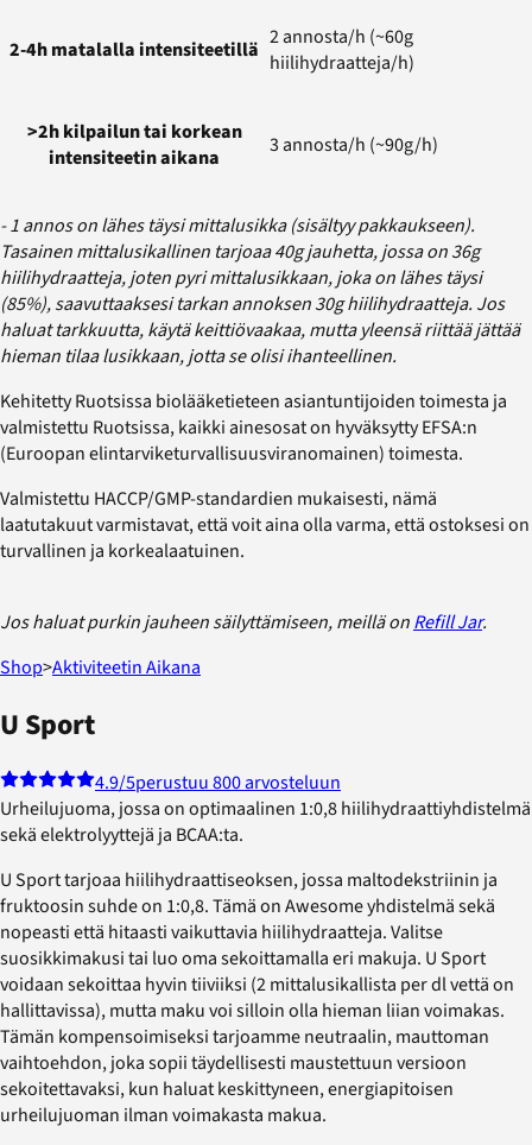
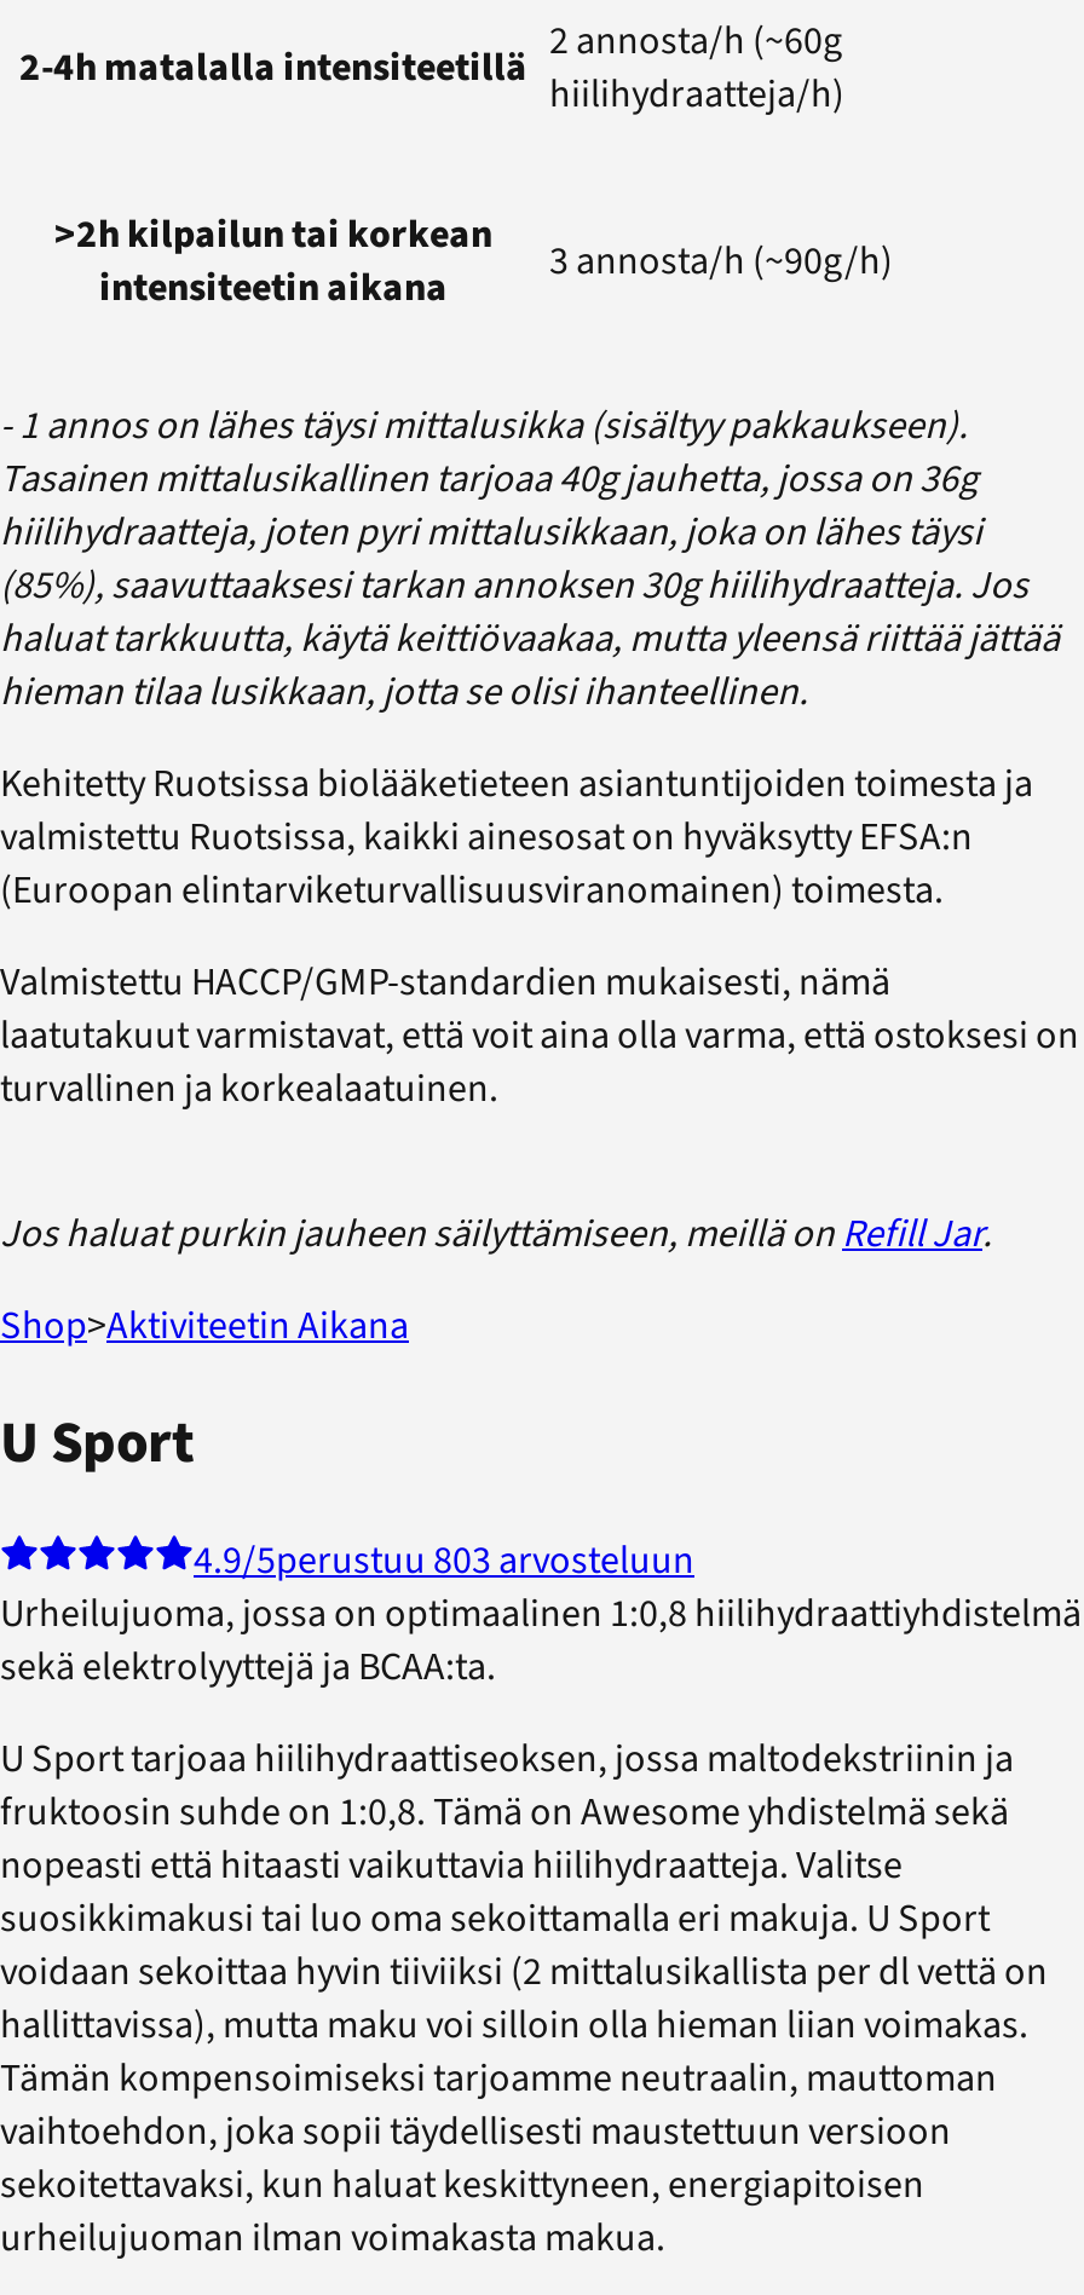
[95,770,341,796] 4.9/5perustuu 800 arvosteluun -> [194,1534,694,1587] 4.9/5perustuu 803 arvosteluun

